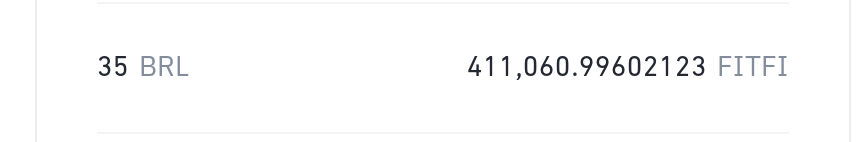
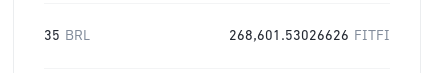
[467,54,789,82] 411,060.99602123 FITFI -> [229,29,390,43] 268,601.53026626 FITFI

